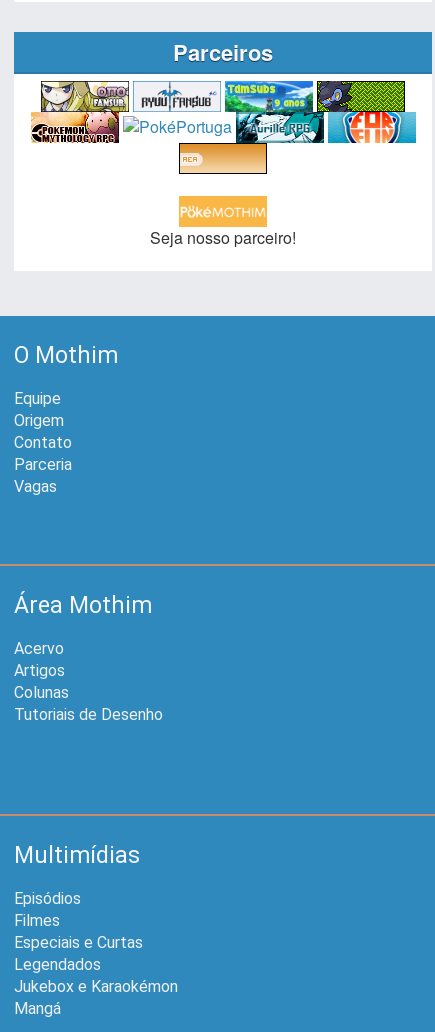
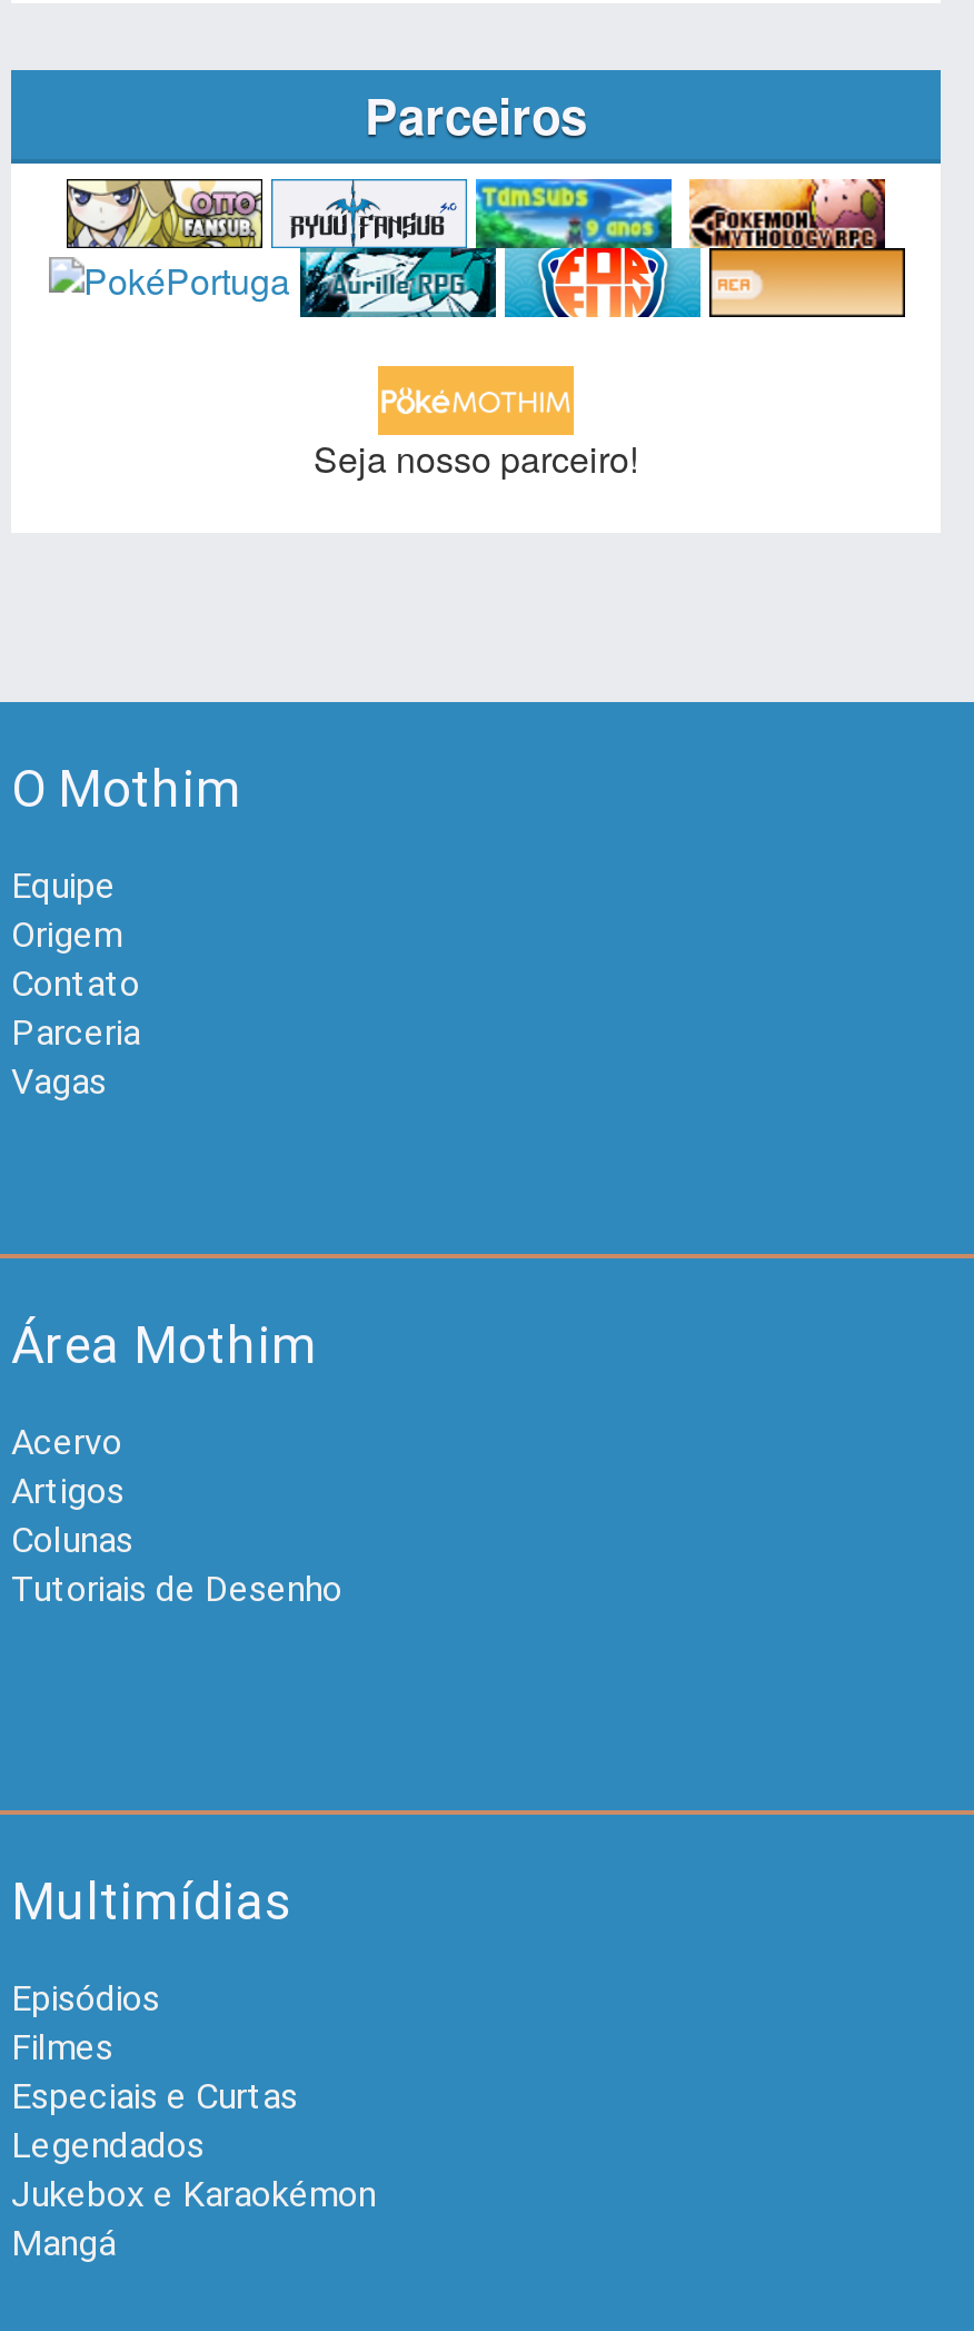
[30,80,417,175] [image] -> [47,177,907,319] [image]
moved [150,225,296,248] -> [314,432,638,483]: Seja nosso parceiro!

